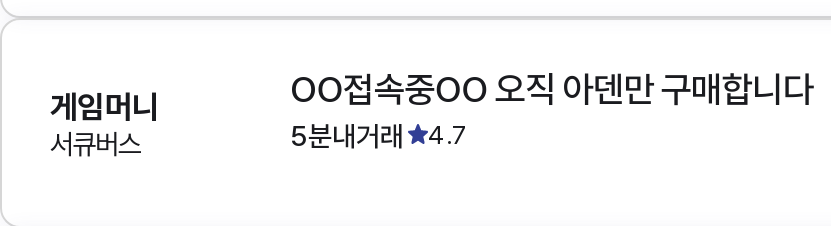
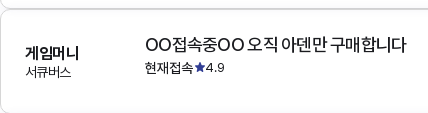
[290,119,468,151] 5분내거래 | 4.7 -> [145,59,225,75] 현재접속 | 4.9

